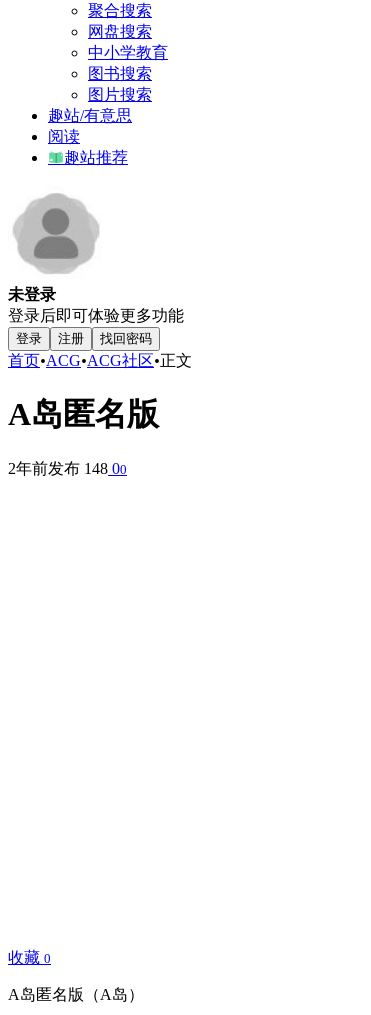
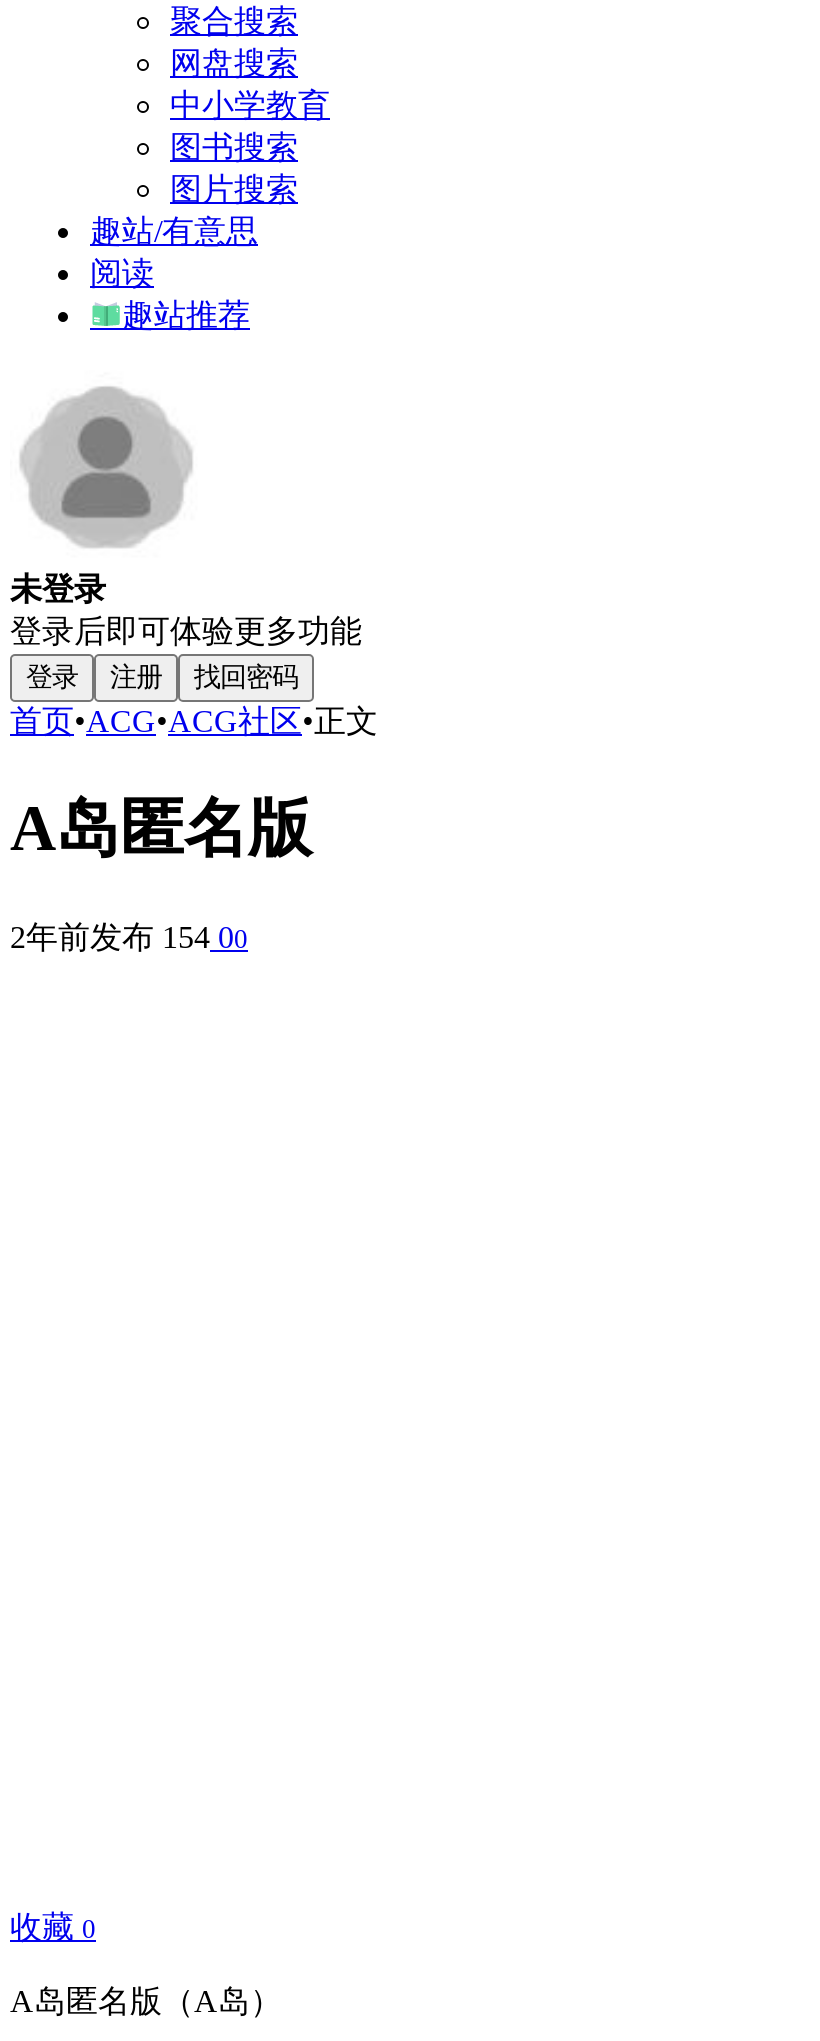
[8,460,127,477] 2年前发布148 00 -> [10,920,248,954] 2年前发布154 00

